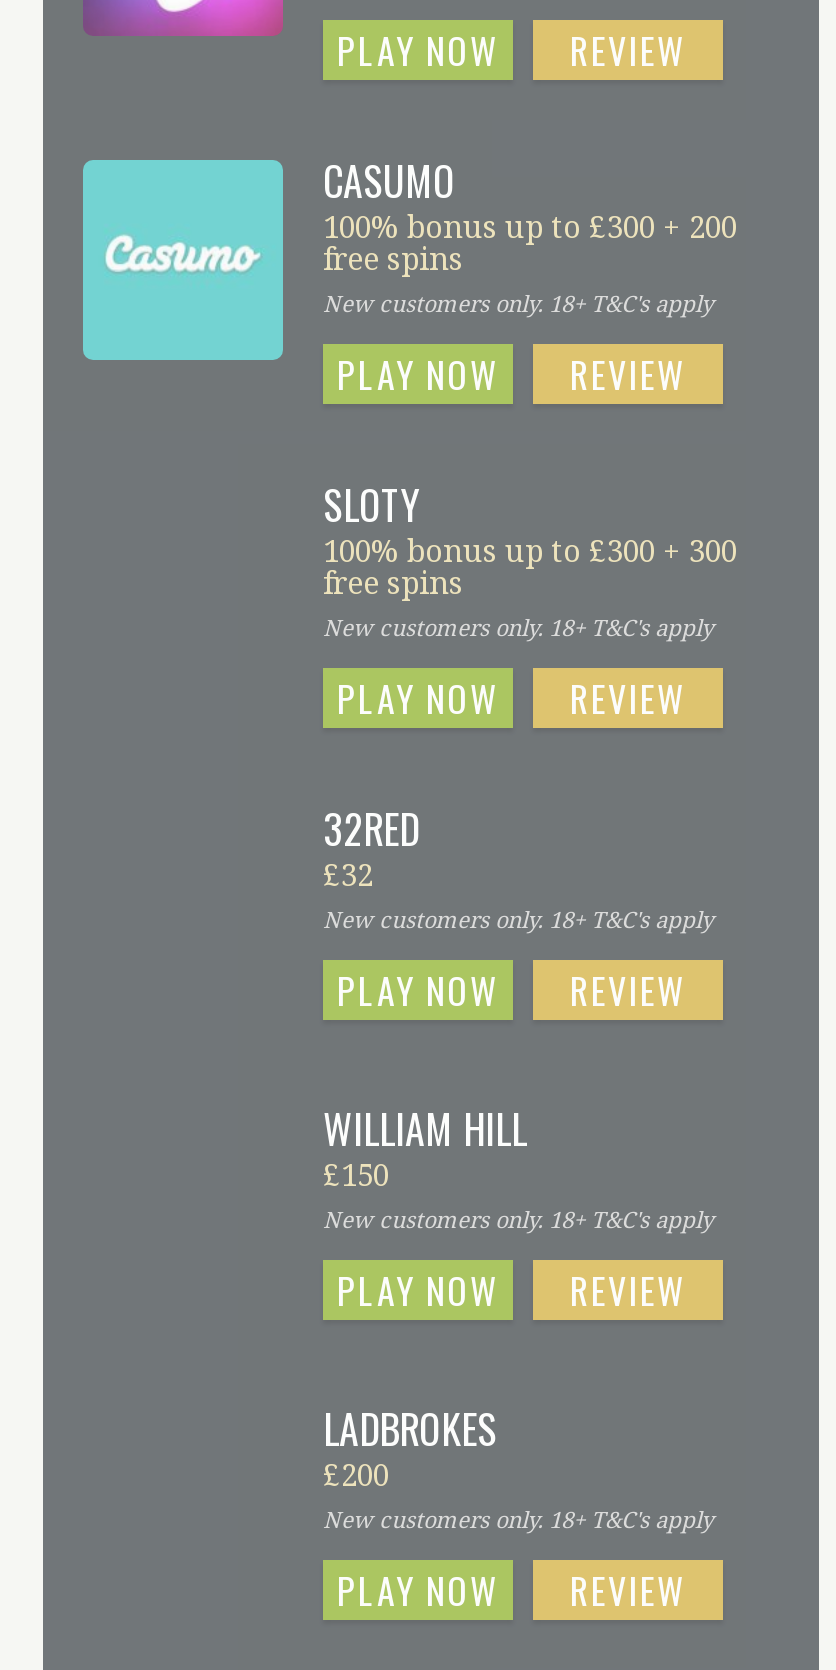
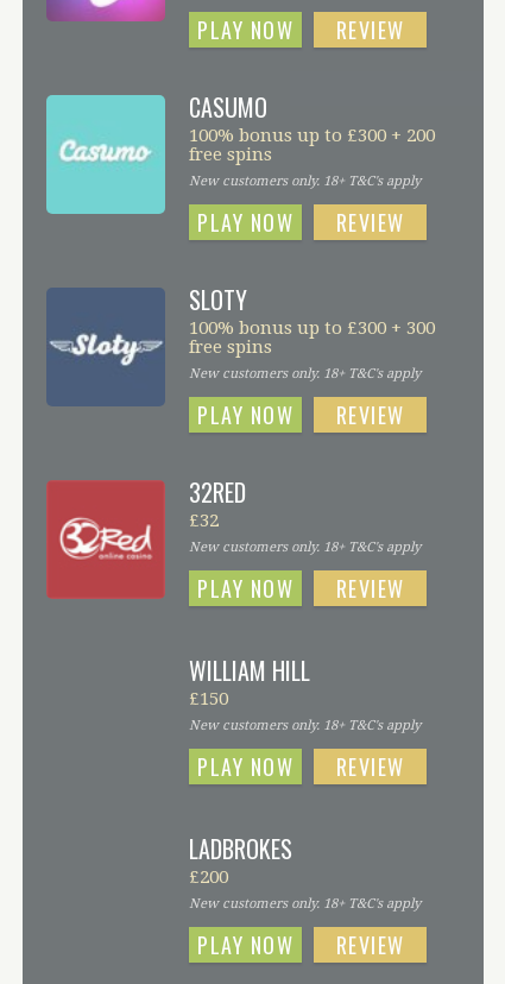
none -> [46,288,165,406] [image]
none -> [45,479,166,600] [image]

